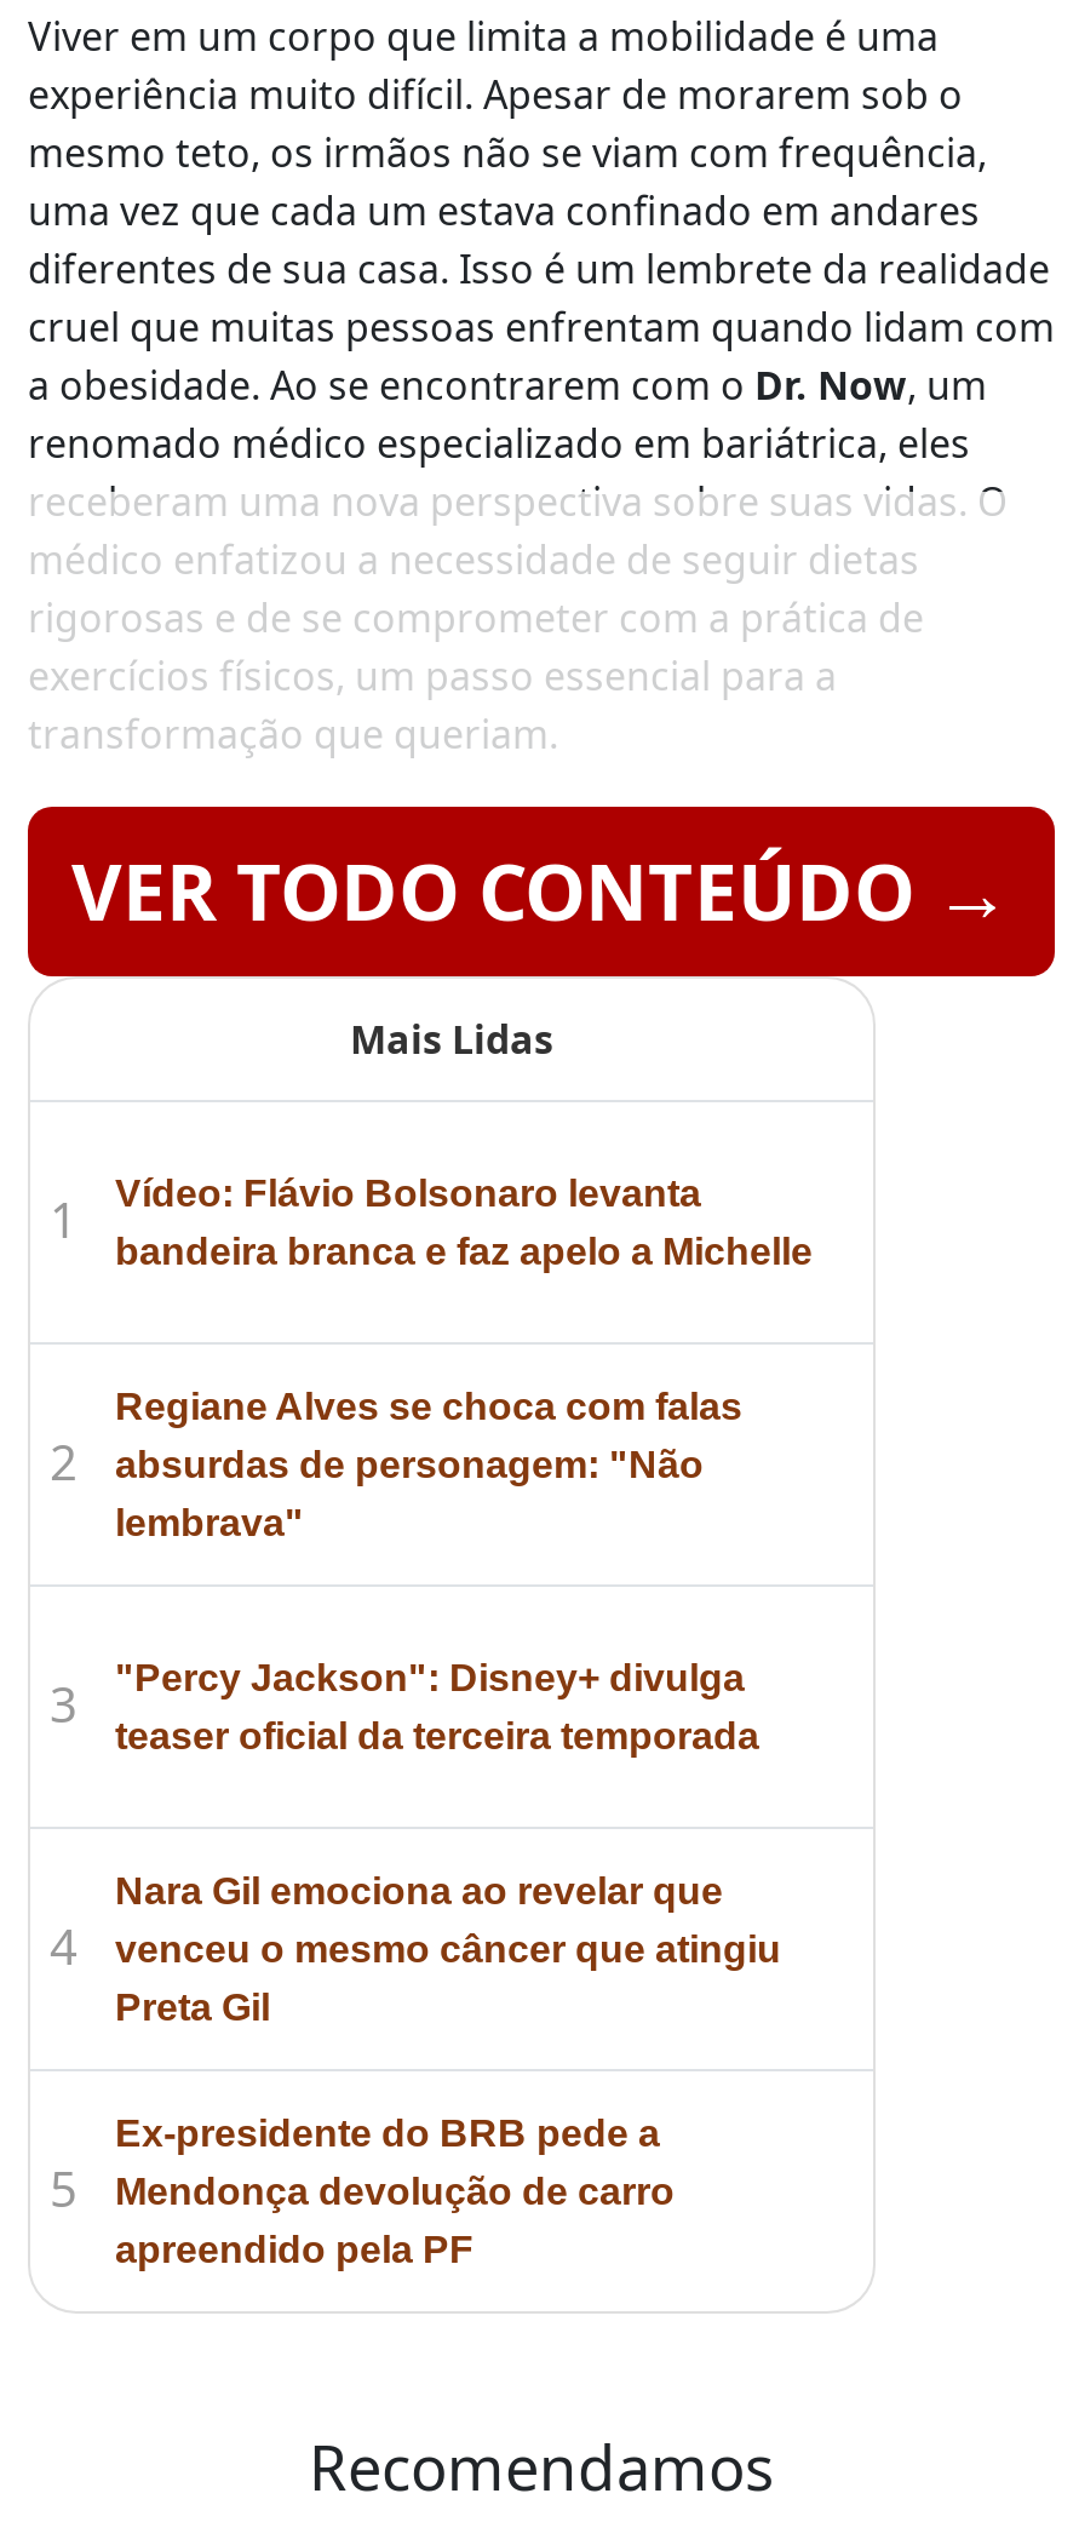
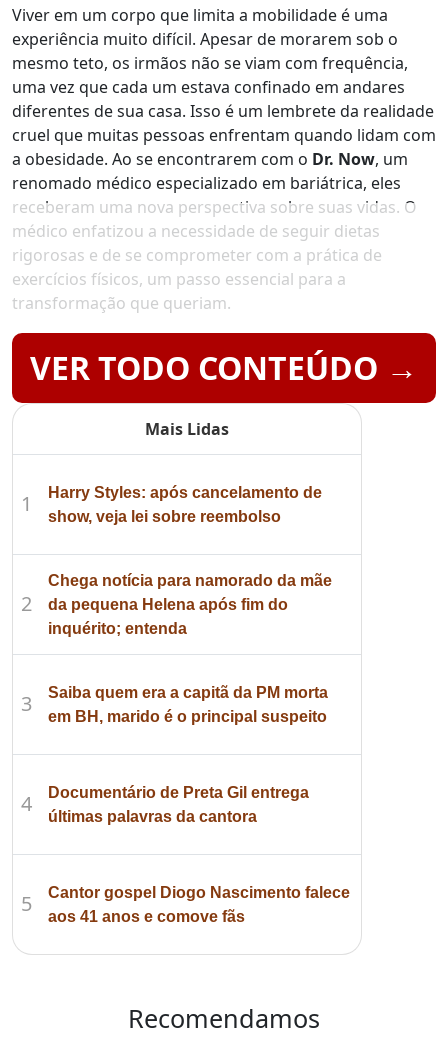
[115,1174,813,1273] Vídeo: Flávio Bolsonaro levanta | bandeira branca e faz apelo a Michelle -> [48,484,322,525] Harry Styles: após cancelamento de | show, veja lei sobre reembolso
[115,1387,742,1544] Regiane Alves se choca com falas | absurdas de personagem: "Não | lembrava" -> [48,572,332,637] Chega notícia para namorado da mãe | da pequena Helena após fim do | inquérito; entenda
[115,1658,759,1758] "Percy Jackson": Disney+ divulga | teaser oficial da terceira temporada -> [48,684,328,725] Saiba quem era a capitã da PM morta | em BH, marido é o principal suspeito
[115,1872,781,2029] Nara Gil emociona ao revelar que | venceu o mesmo câncer que atingiu | Preta Gil -> [48,784,309,825] Documentário de Preta Gil entrega | últimas palavras da cantora
[115,2114,675,2271] Ex-presidente do BRB pede a | Mendonça devolução de carro | apreendido pela PF -> [48,884,350,925] Cantor gospel Diogo Nascimento falece | aos 41 anos e comove fãs

